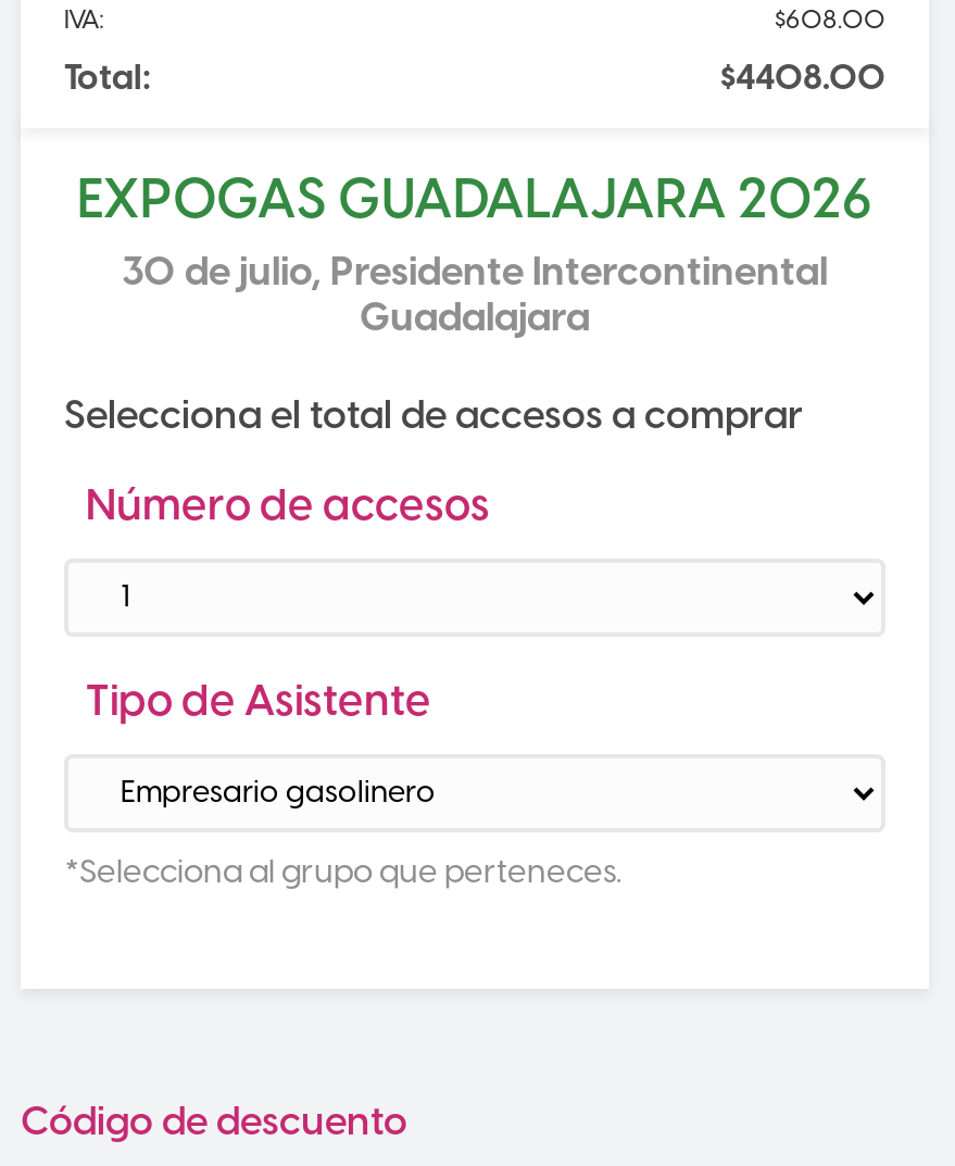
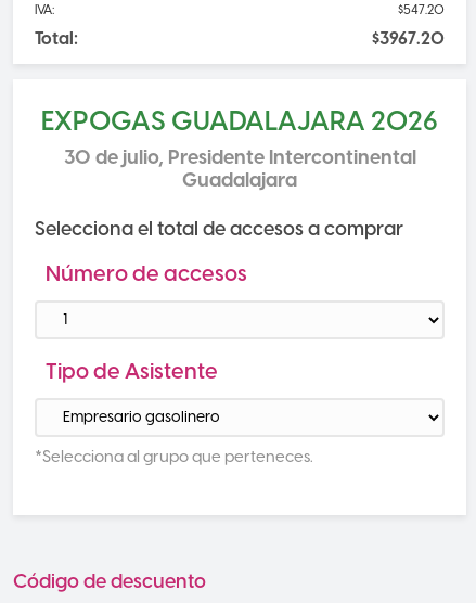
[775,7,885,35] $608.00 -> [398,3,445,17] $547.20
[720,61,885,98] $4408.00 -> [372,30,445,49] $3967.20

